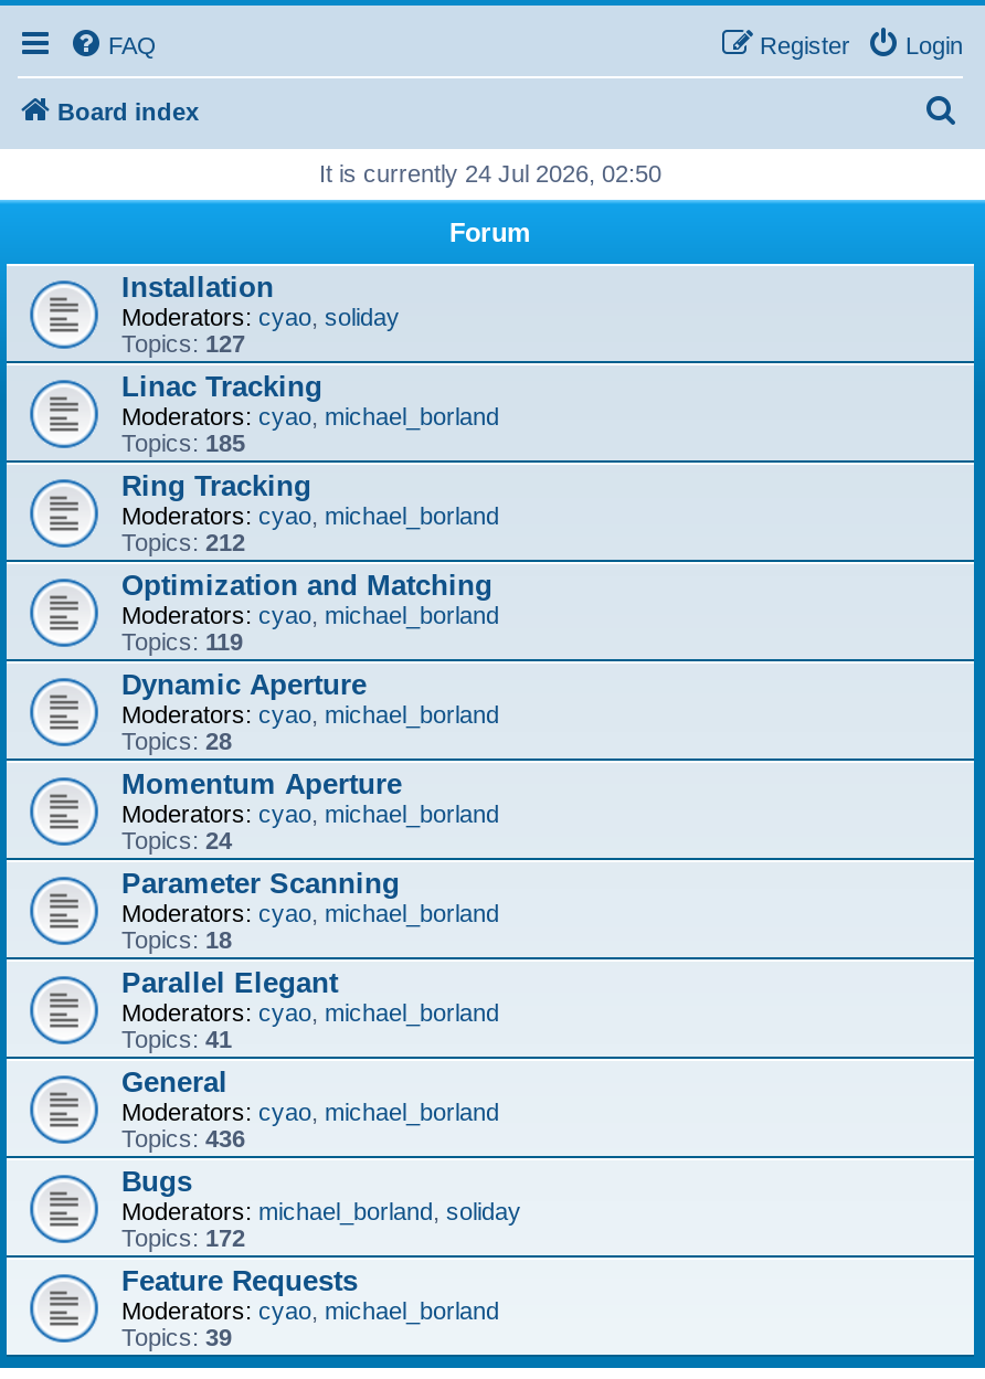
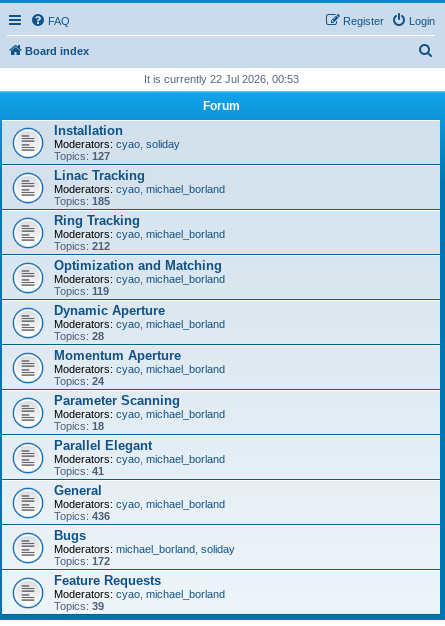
[319,160,661,187] It is currently 24 Jul 2026, 02:50 -> [143,73,298,85] It is currently 22 Jul 2026, 00:53

